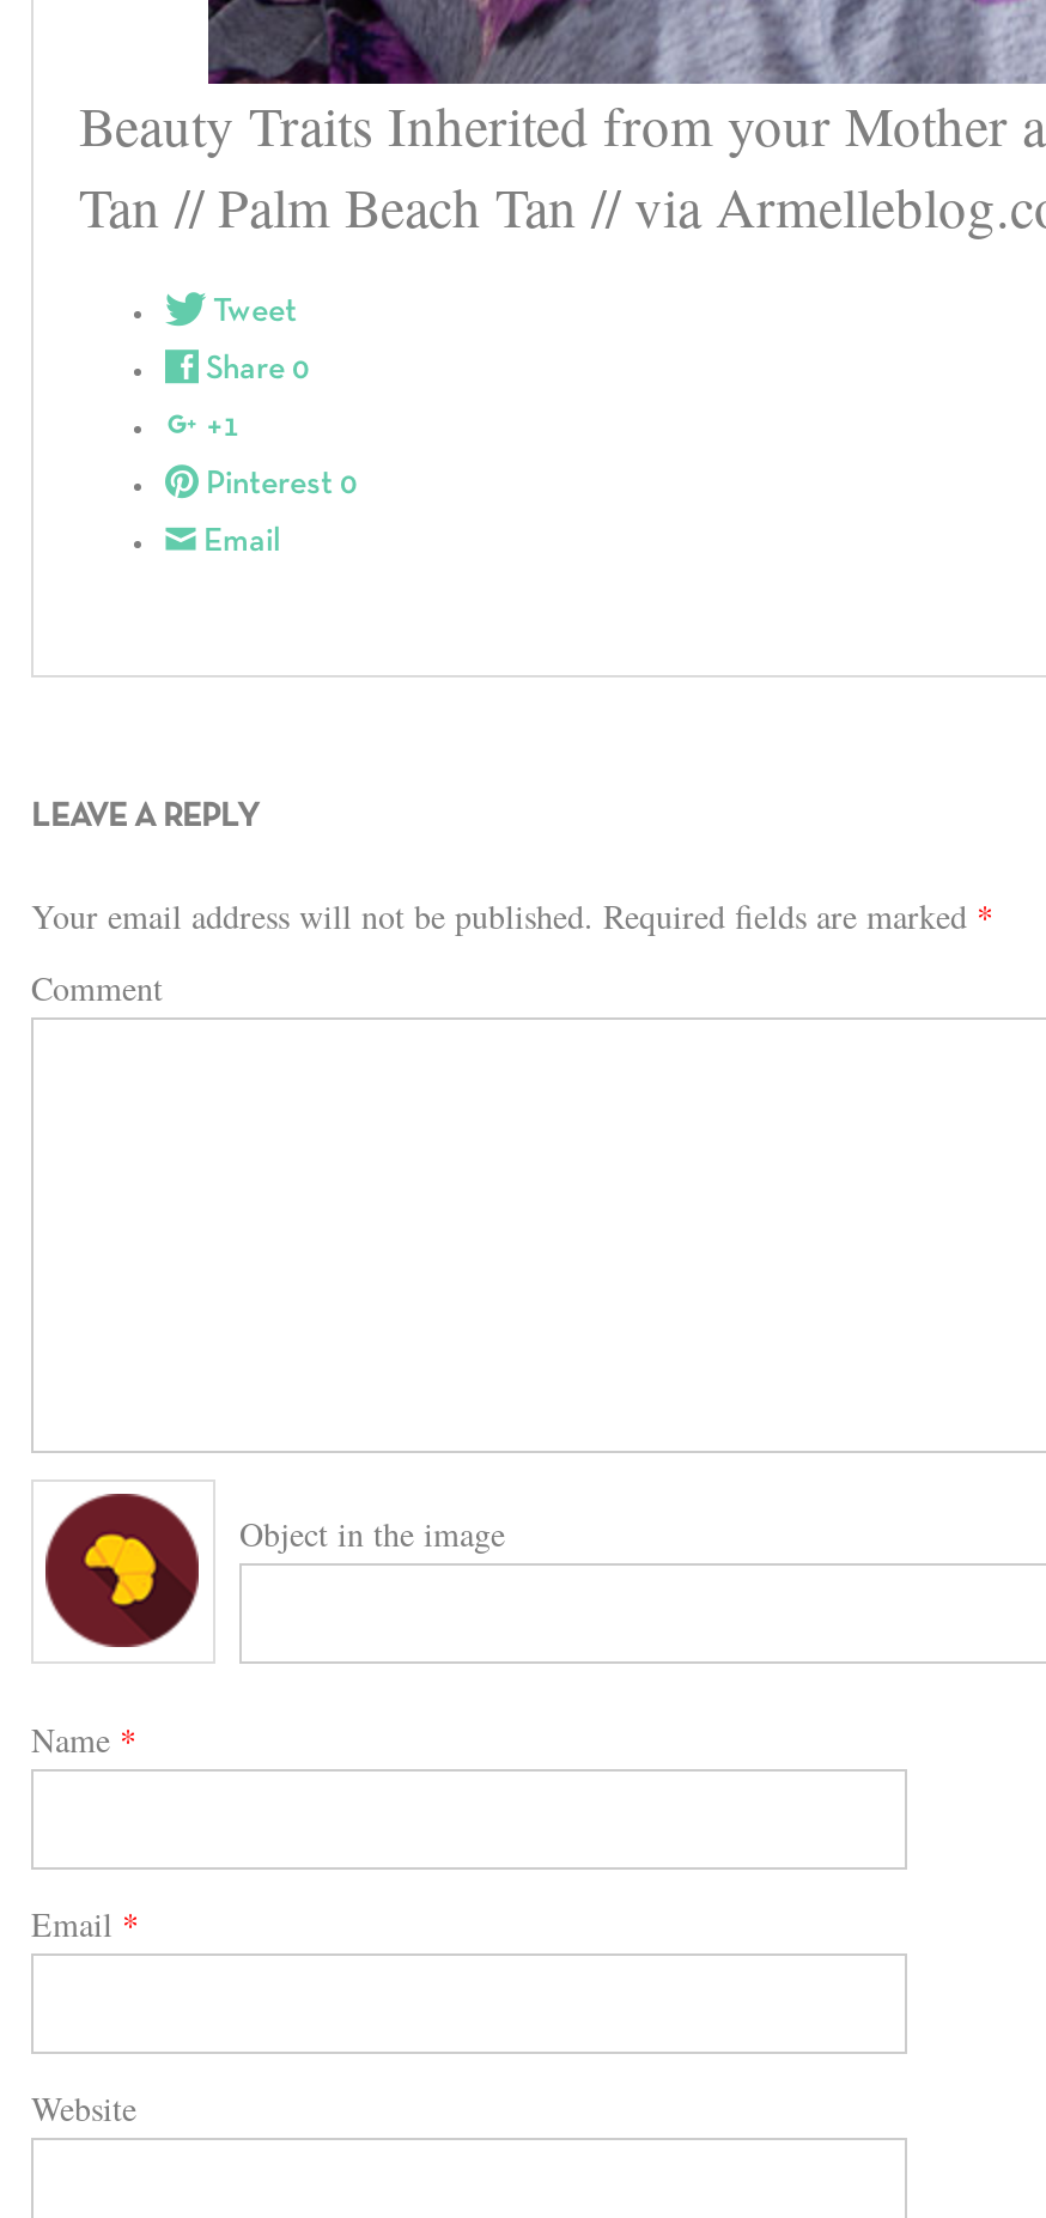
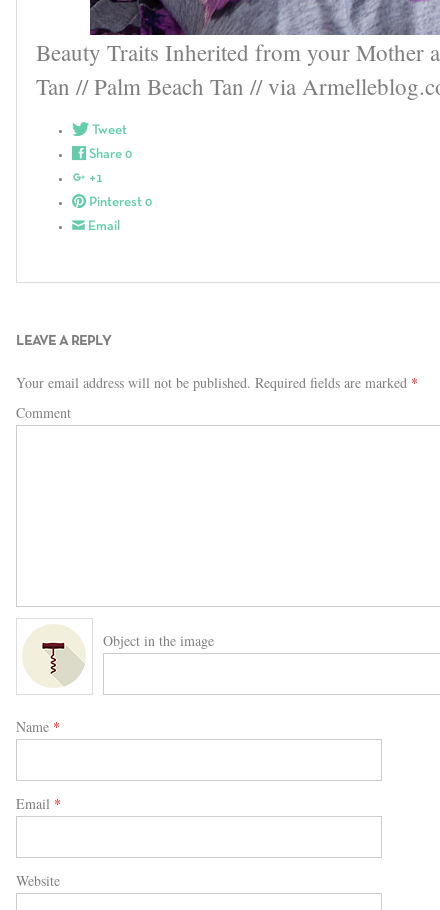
[43,1491,201,1649] [image] -> [22,624,86,688] [image]

